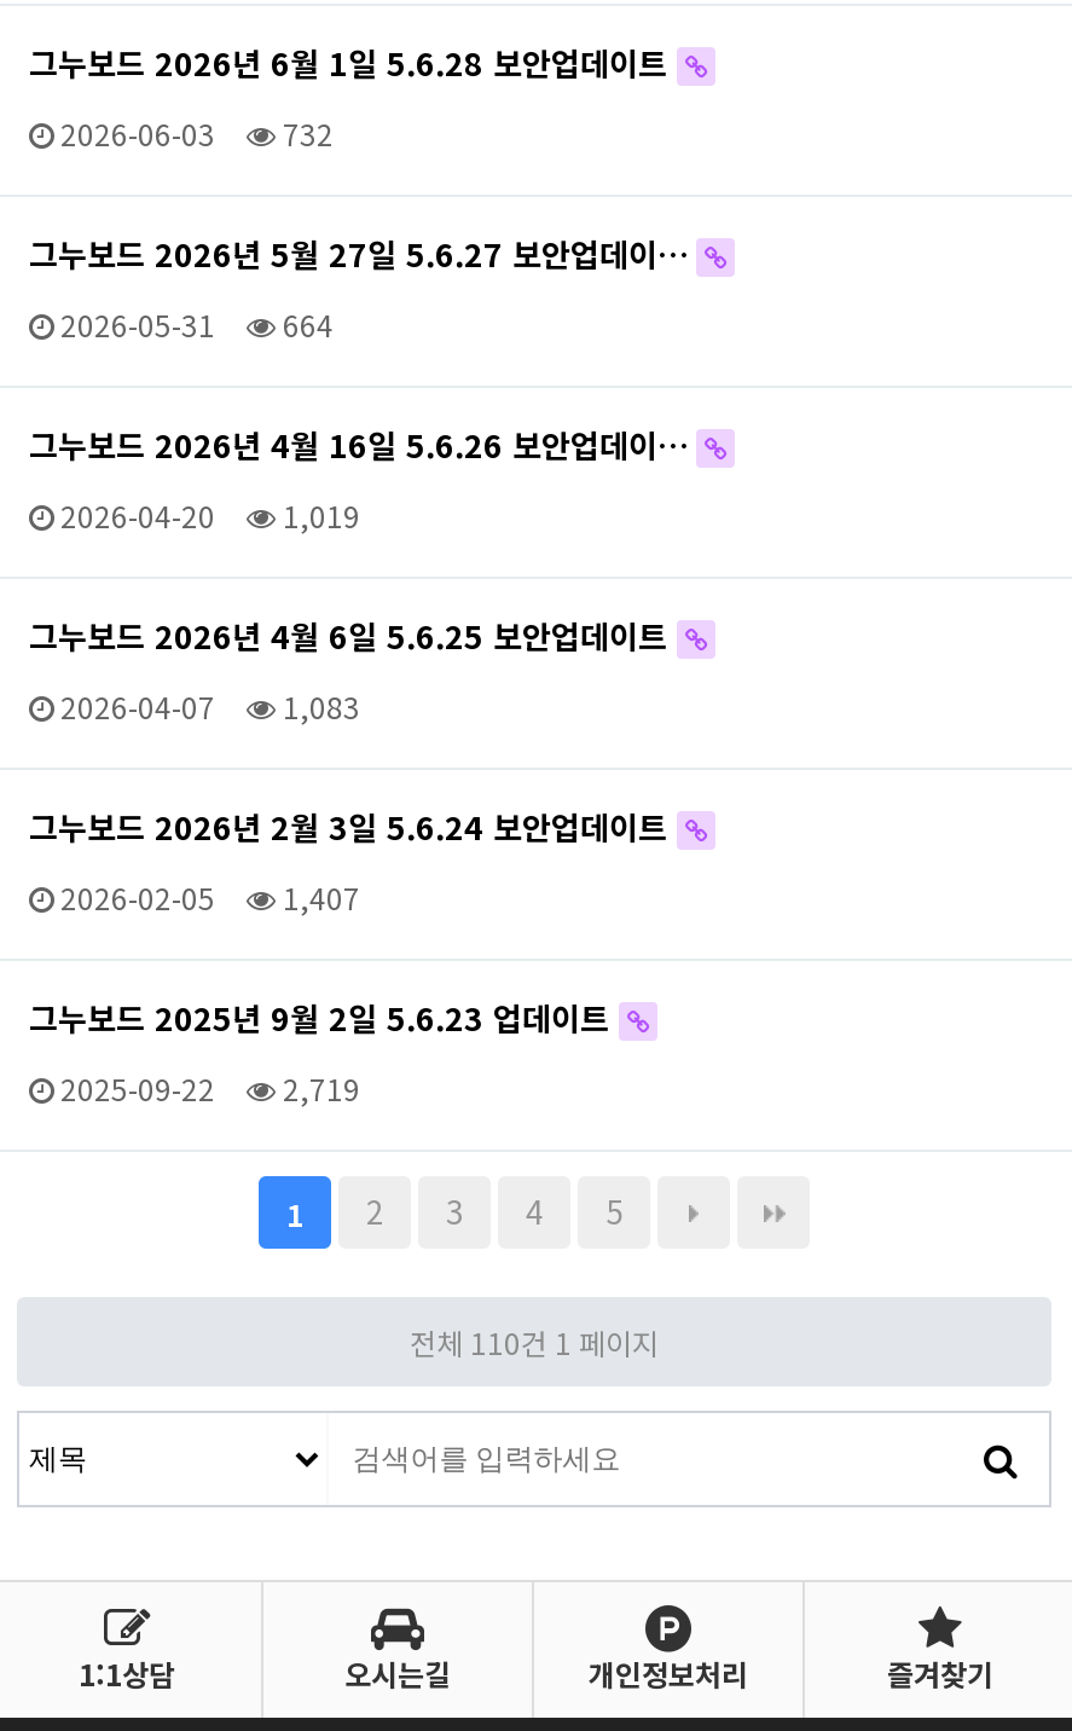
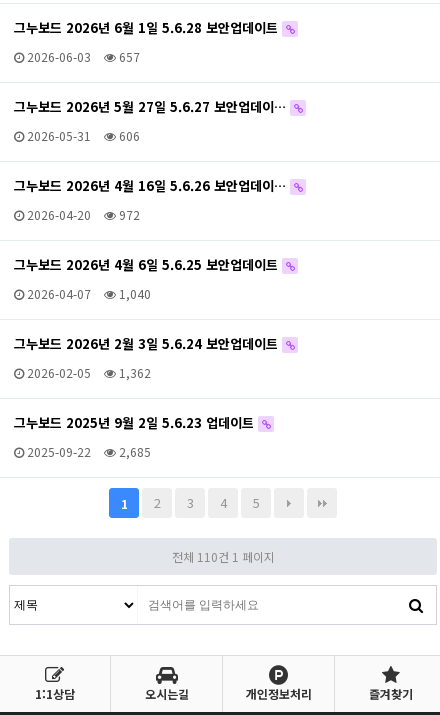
[53,112,334,154] 2026-06-03 732 -> [24,48,140,65] 2026-06-03 657
[53,303,334,345] 2026-05-31 664 -> [24,127,140,144] 2026-05-31 606
[53,494,360,535] 2026-04-20 1,019 -> [24,206,140,223] 2026-04-20 972
[53,685,360,726] 2026-04-07 1,083 -> [24,285,151,302] 2026-04-07 1,040
[53,876,360,917] 2026-02-05 1,407 -> [24,364,151,381] 2026-02-05 1,362
[53,1067,360,1108] 2025-09-22 2,719 -> [24,443,151,460] 2025-09-22 2,685

